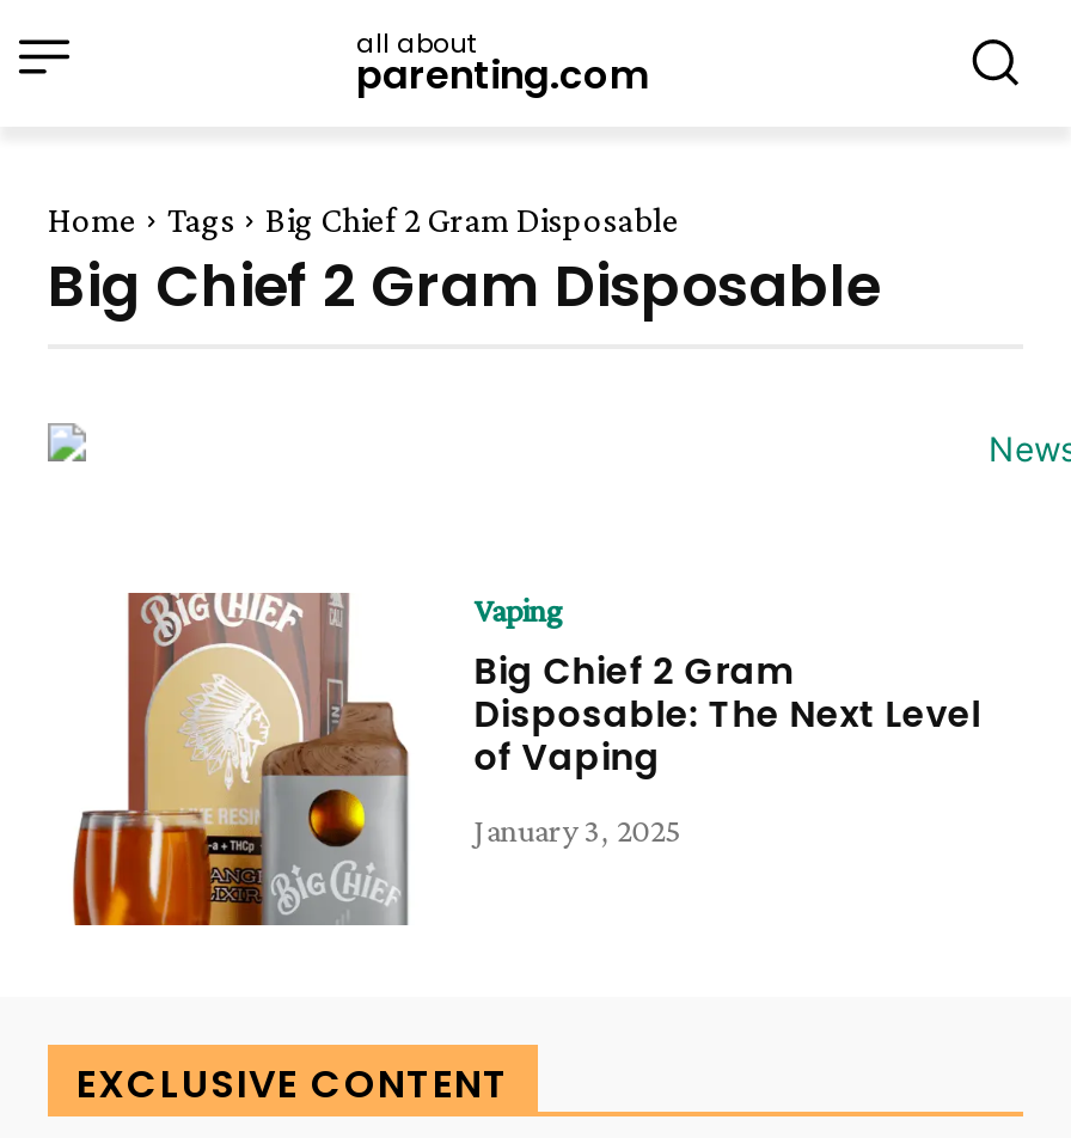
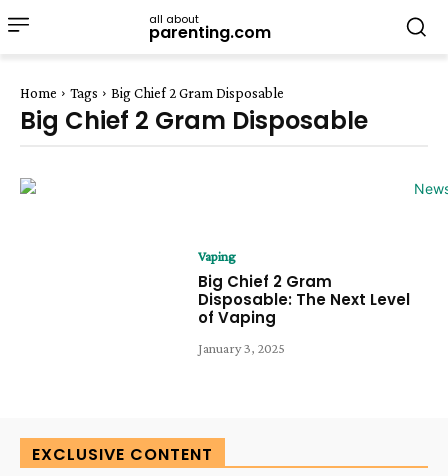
[69,591,411,928] [image] -> none

